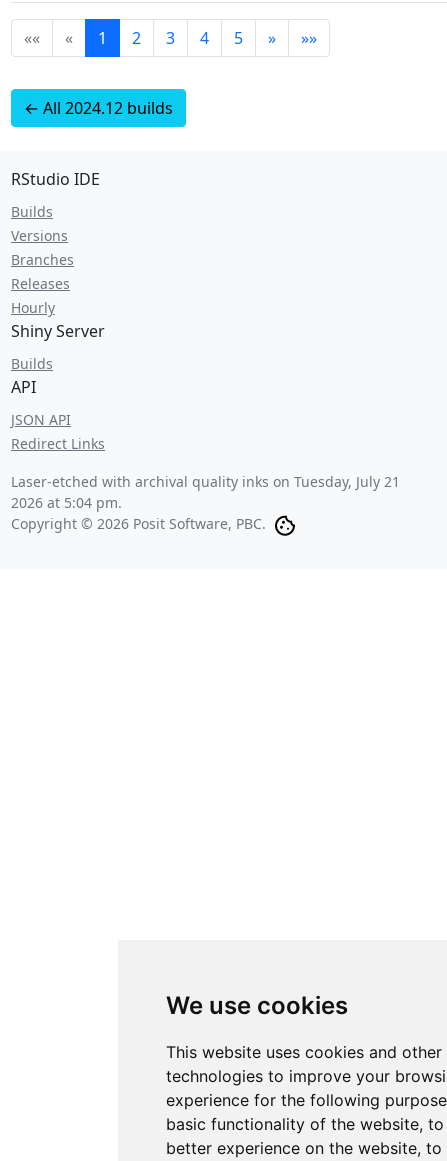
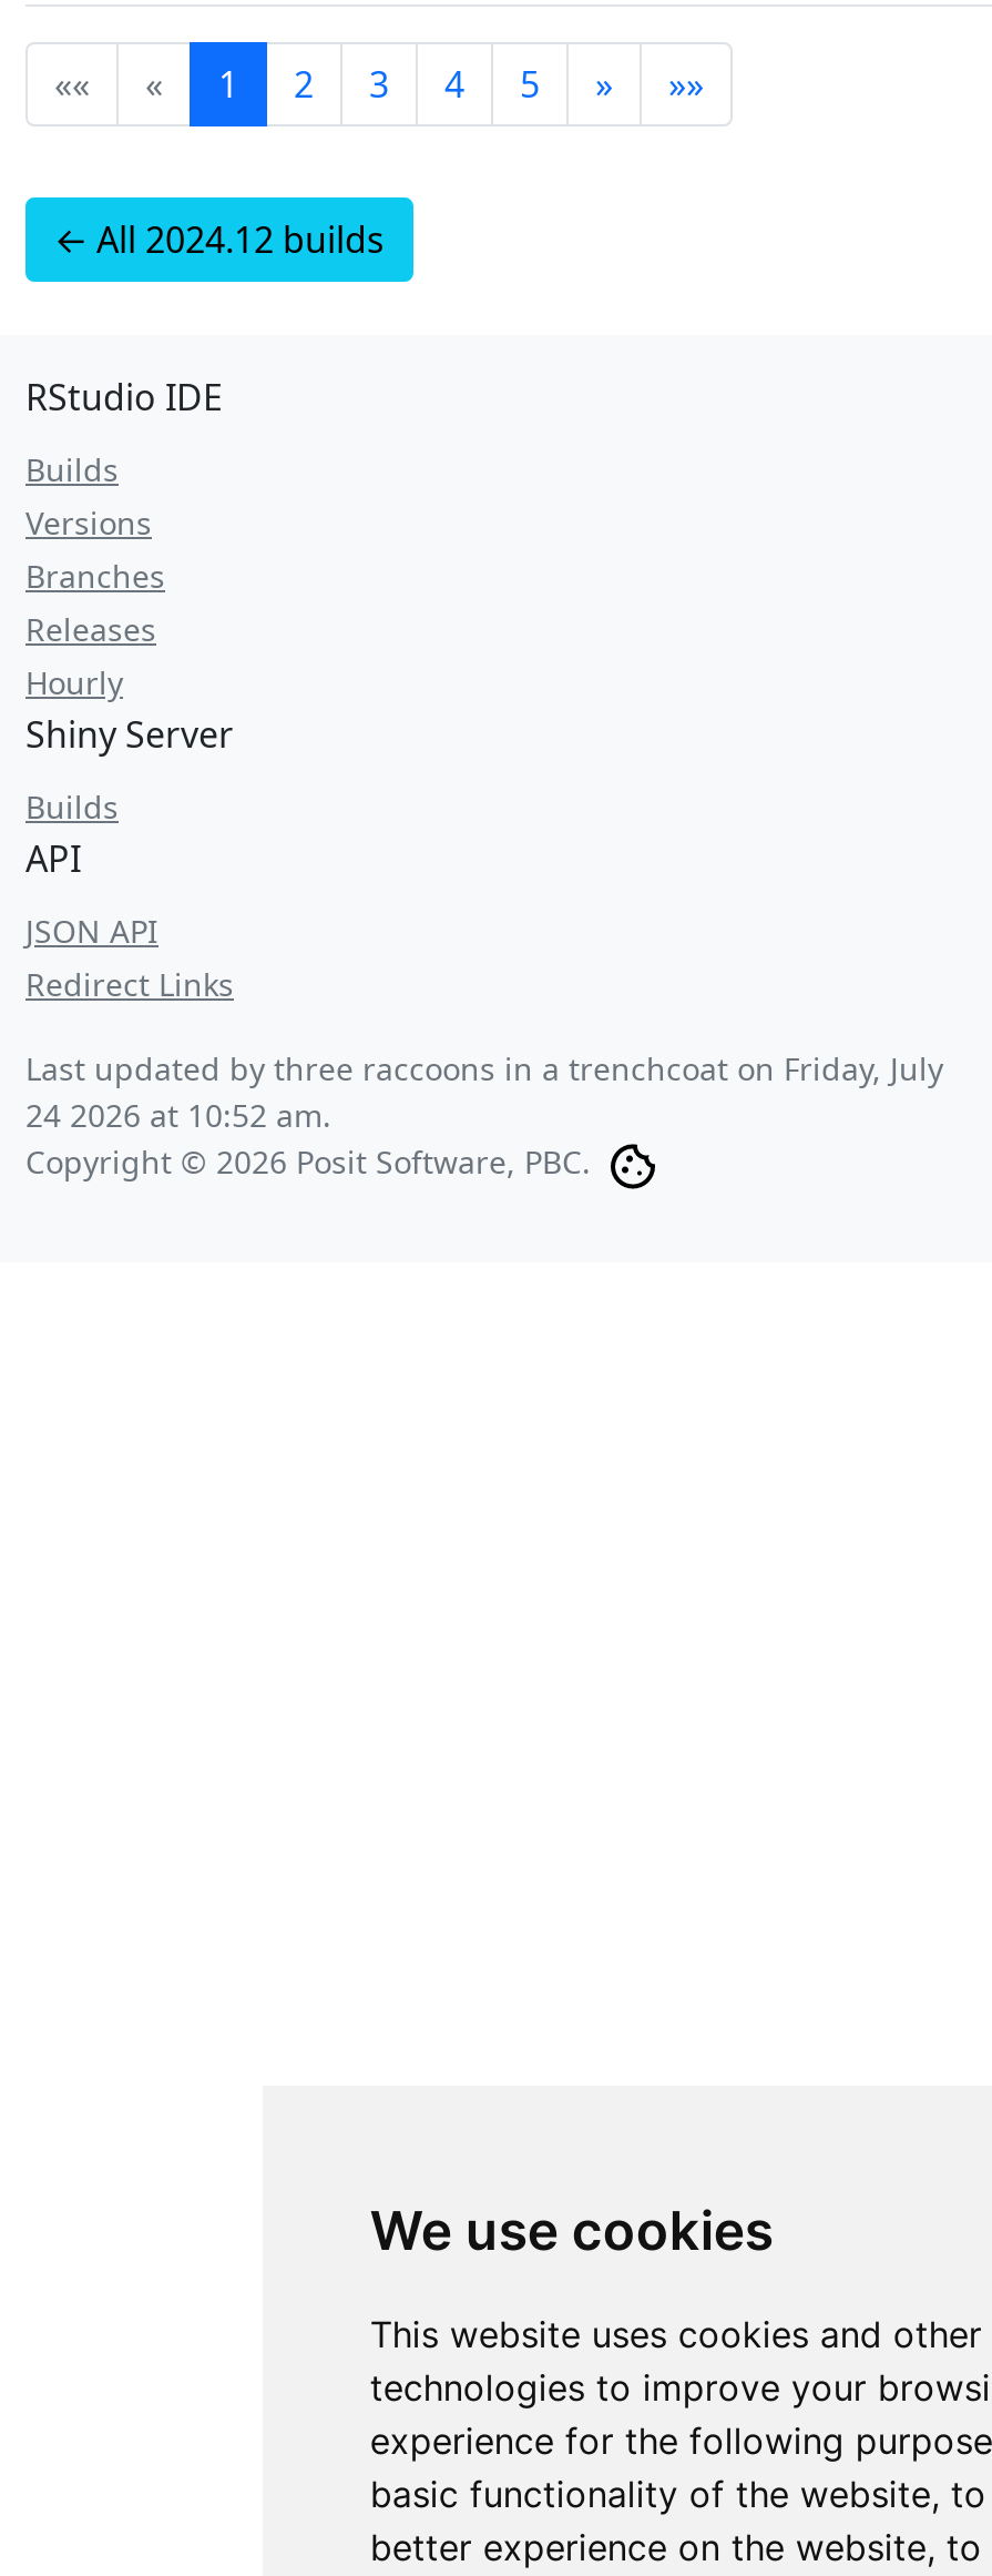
[11,472,400,512] Laser-etched with archival quality inks on Tuesday, July 21 | 2026 at 5:04 pm. -> [25,1047,943,1136] Last updated by three raccoons in a trenchcoat on Friday, July | 24 2026 at 10:52 am.

